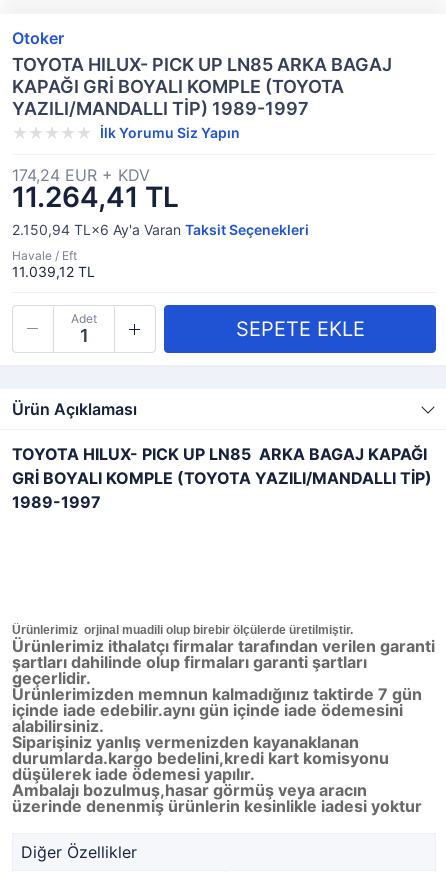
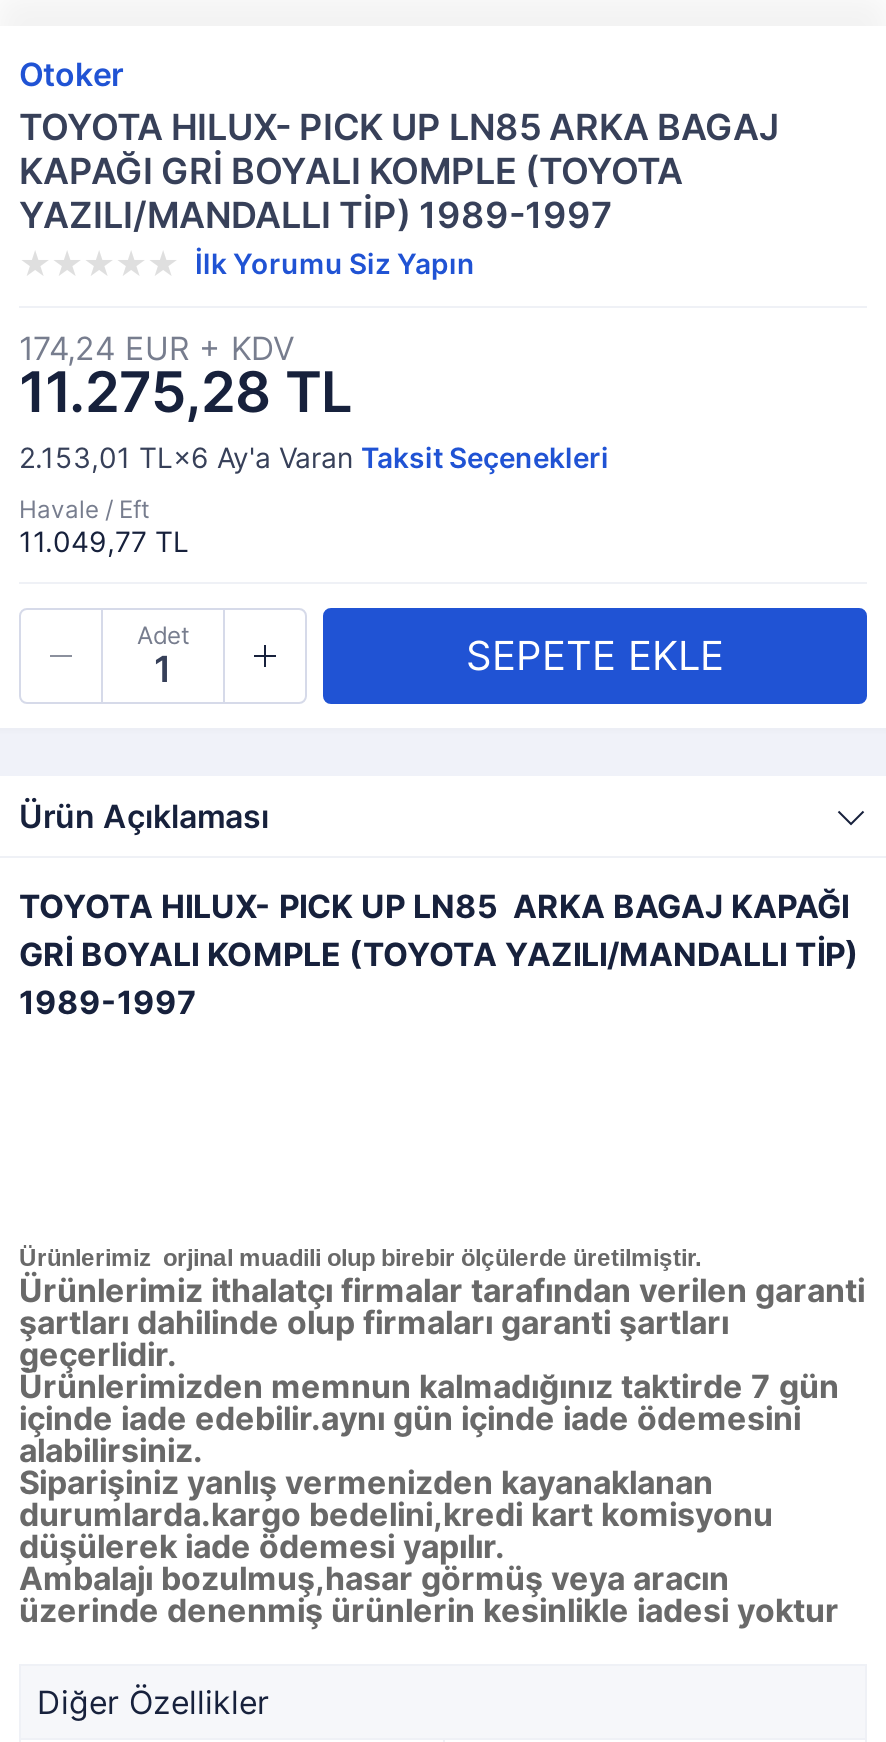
[12,180,179,214] 11.264,41 TL -> [19,358,353,426] 11.275,28 TL
[12,221,309,238] 2.150,94 TL×6 Ay'a Varan Taksit Seçenekleri -> [19,440,609,474] 2.153,01 TL×6 Ay'a Varan Taksit Seçenekleri
[12,263,95,280] 11.039,12 TL -> [19,524,189,558] 11.049,77 TL

